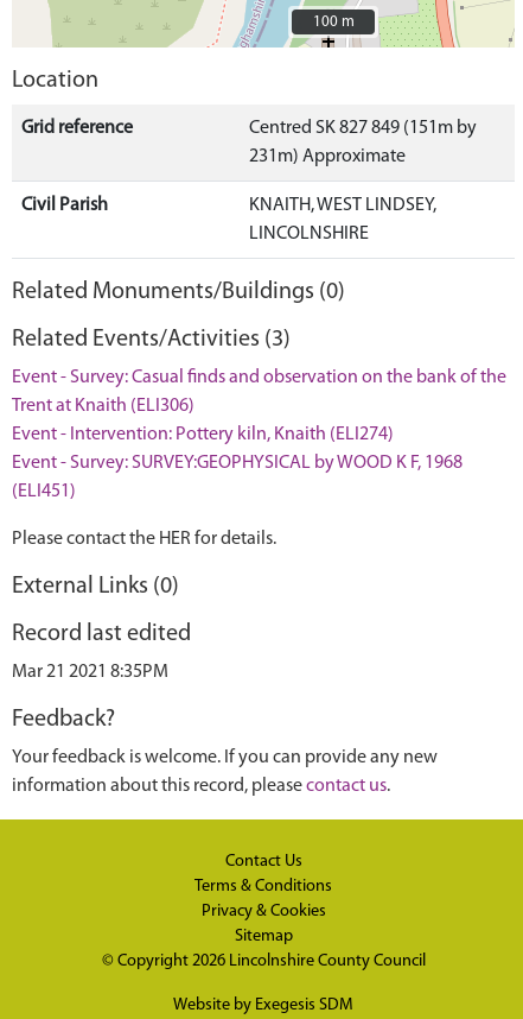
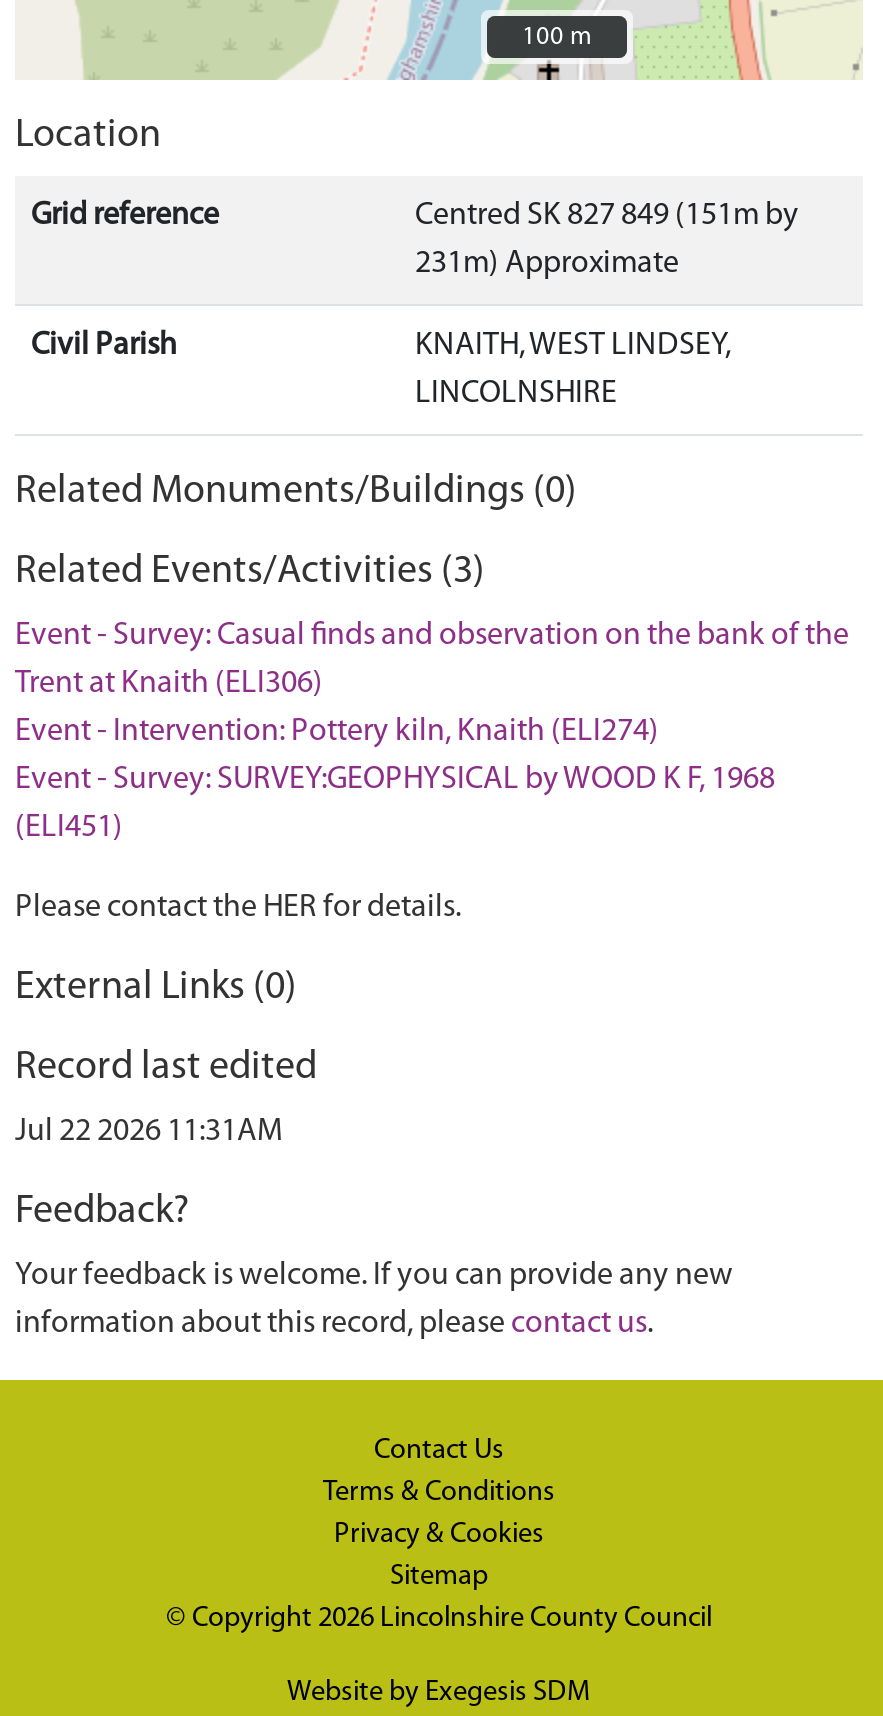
[12,663,168,682] Mar 21 2021 8:35PM -> [15,1116,283,1148] Jul 22 2026 11:31AM

